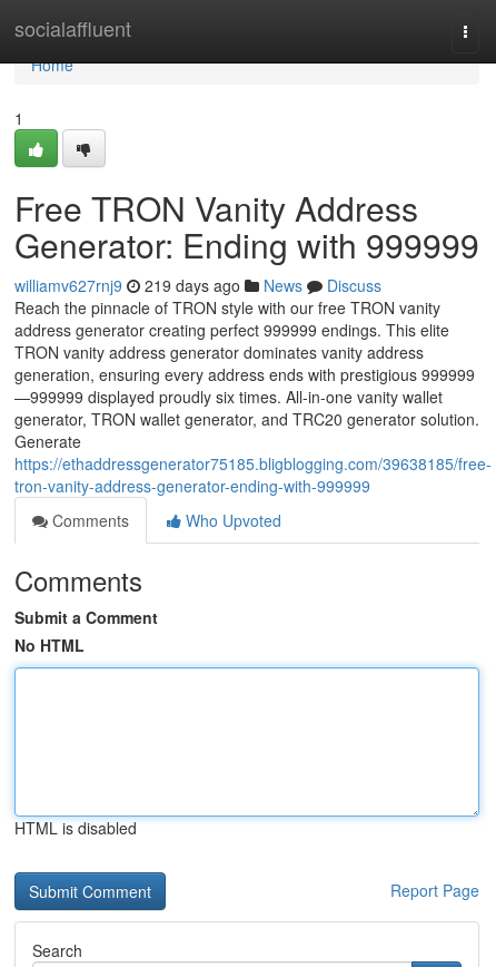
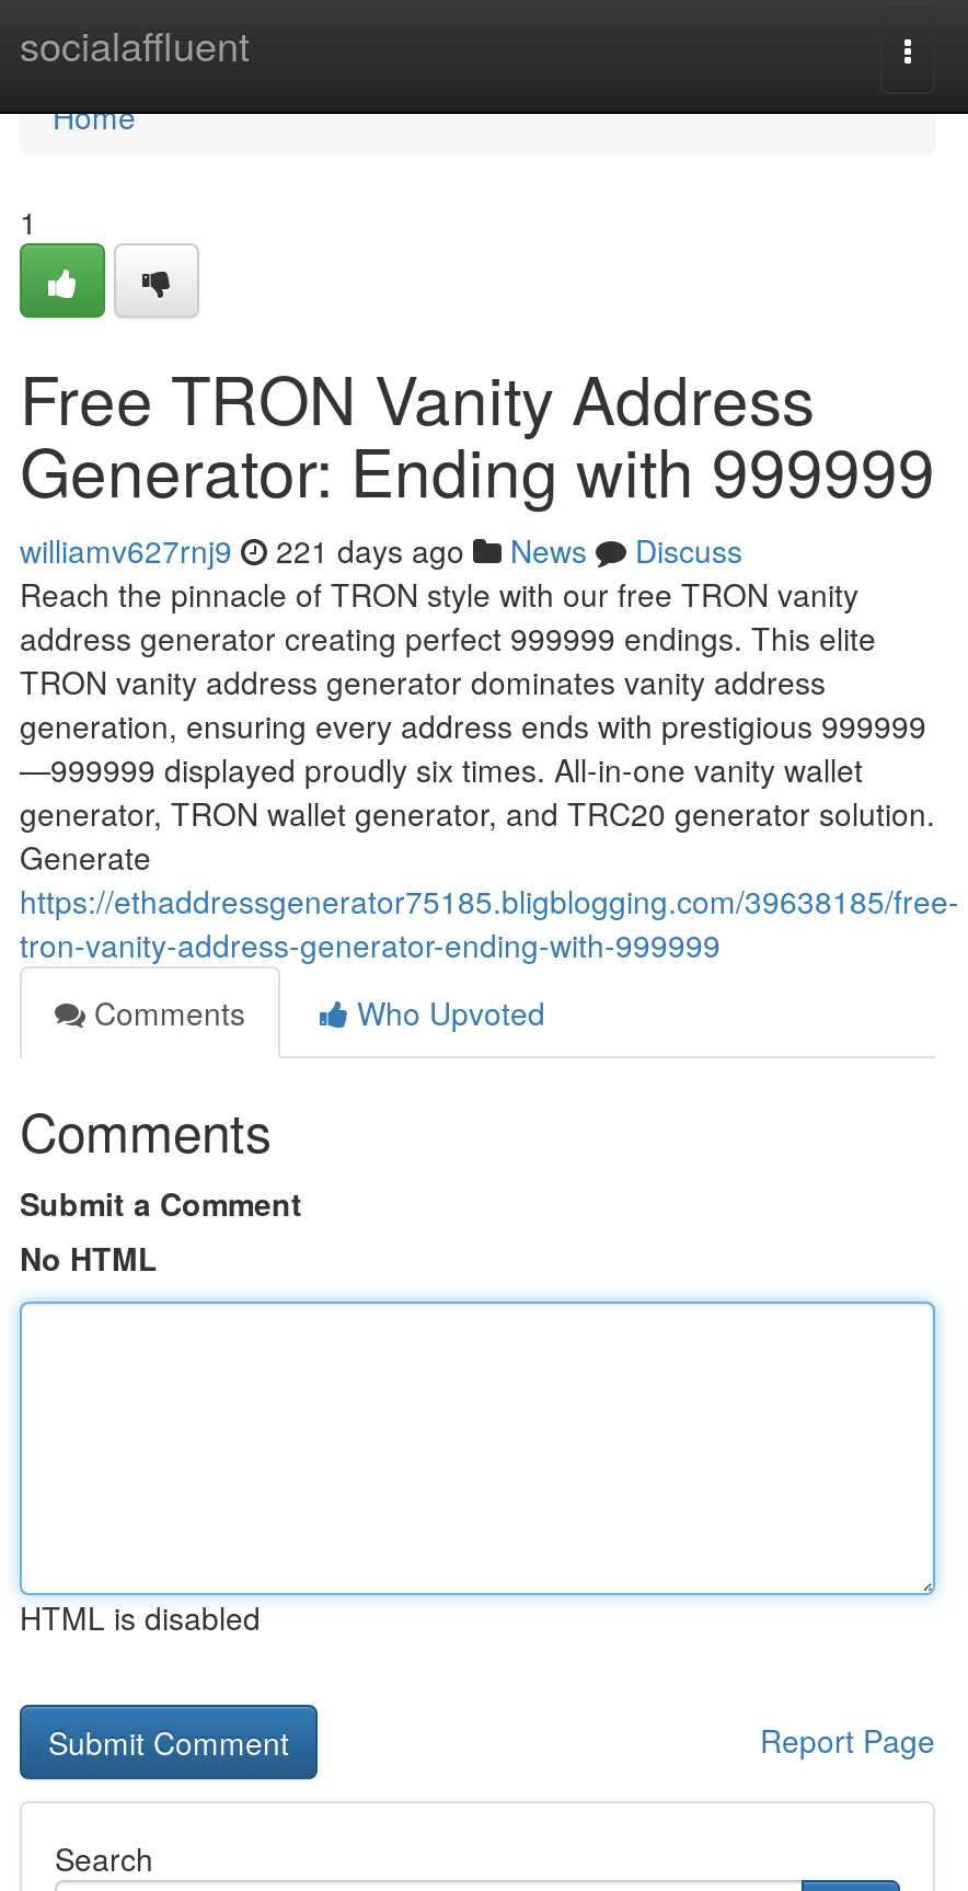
[14,274,381,296] williamv627rnj9 219 days ago News Discuss -> [20,528,742,572] williamv627rnj9 221 days ago News Discuss

